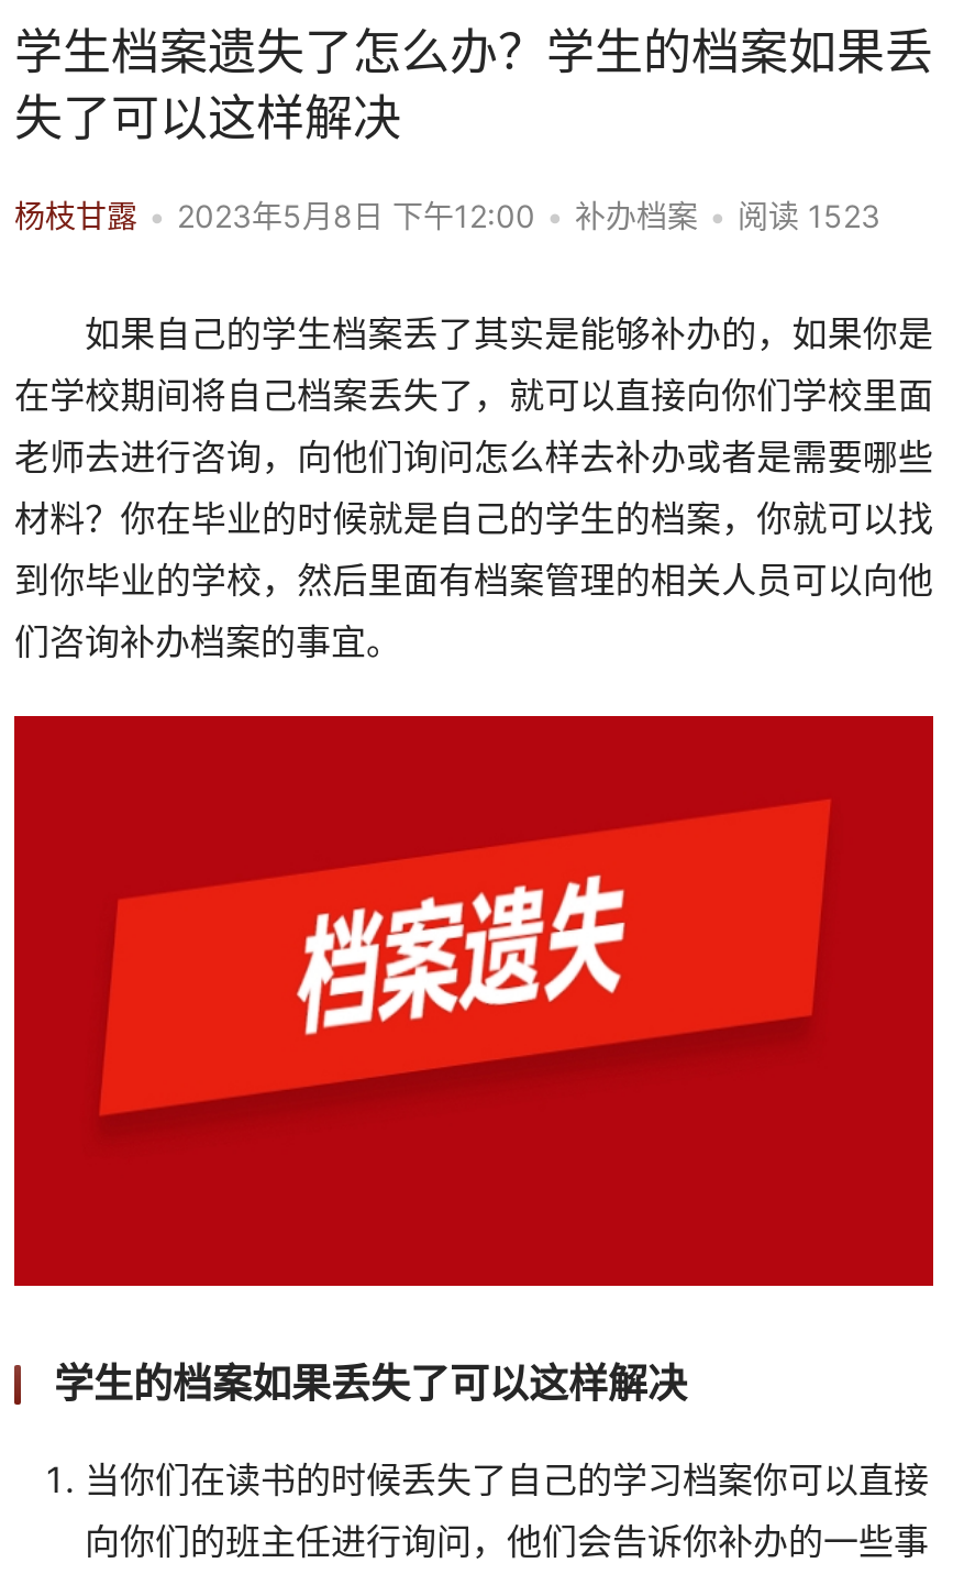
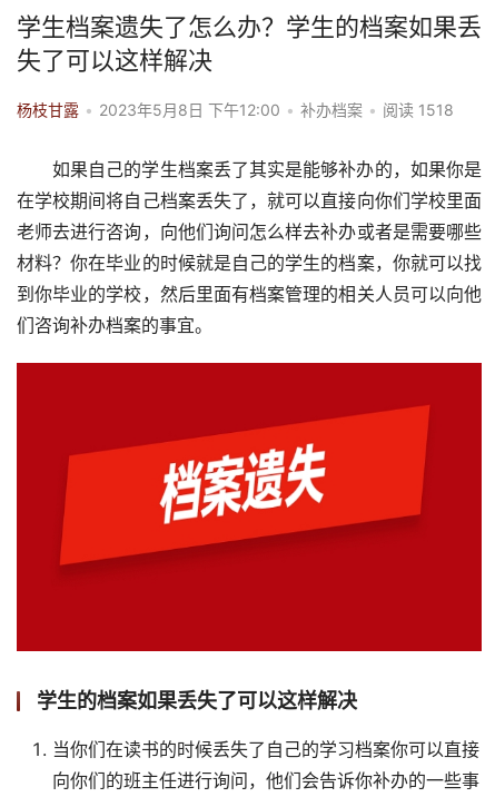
[14,197,880,235] 杨枝甘露 • 2023年5月8日 下午12:00 • 补办档案 • 阅读 1523 -> [17,100,454,119] 杨枝甘露 • 2023年5月8日 下午12:00 • 补办档案 • 阅读 1518

